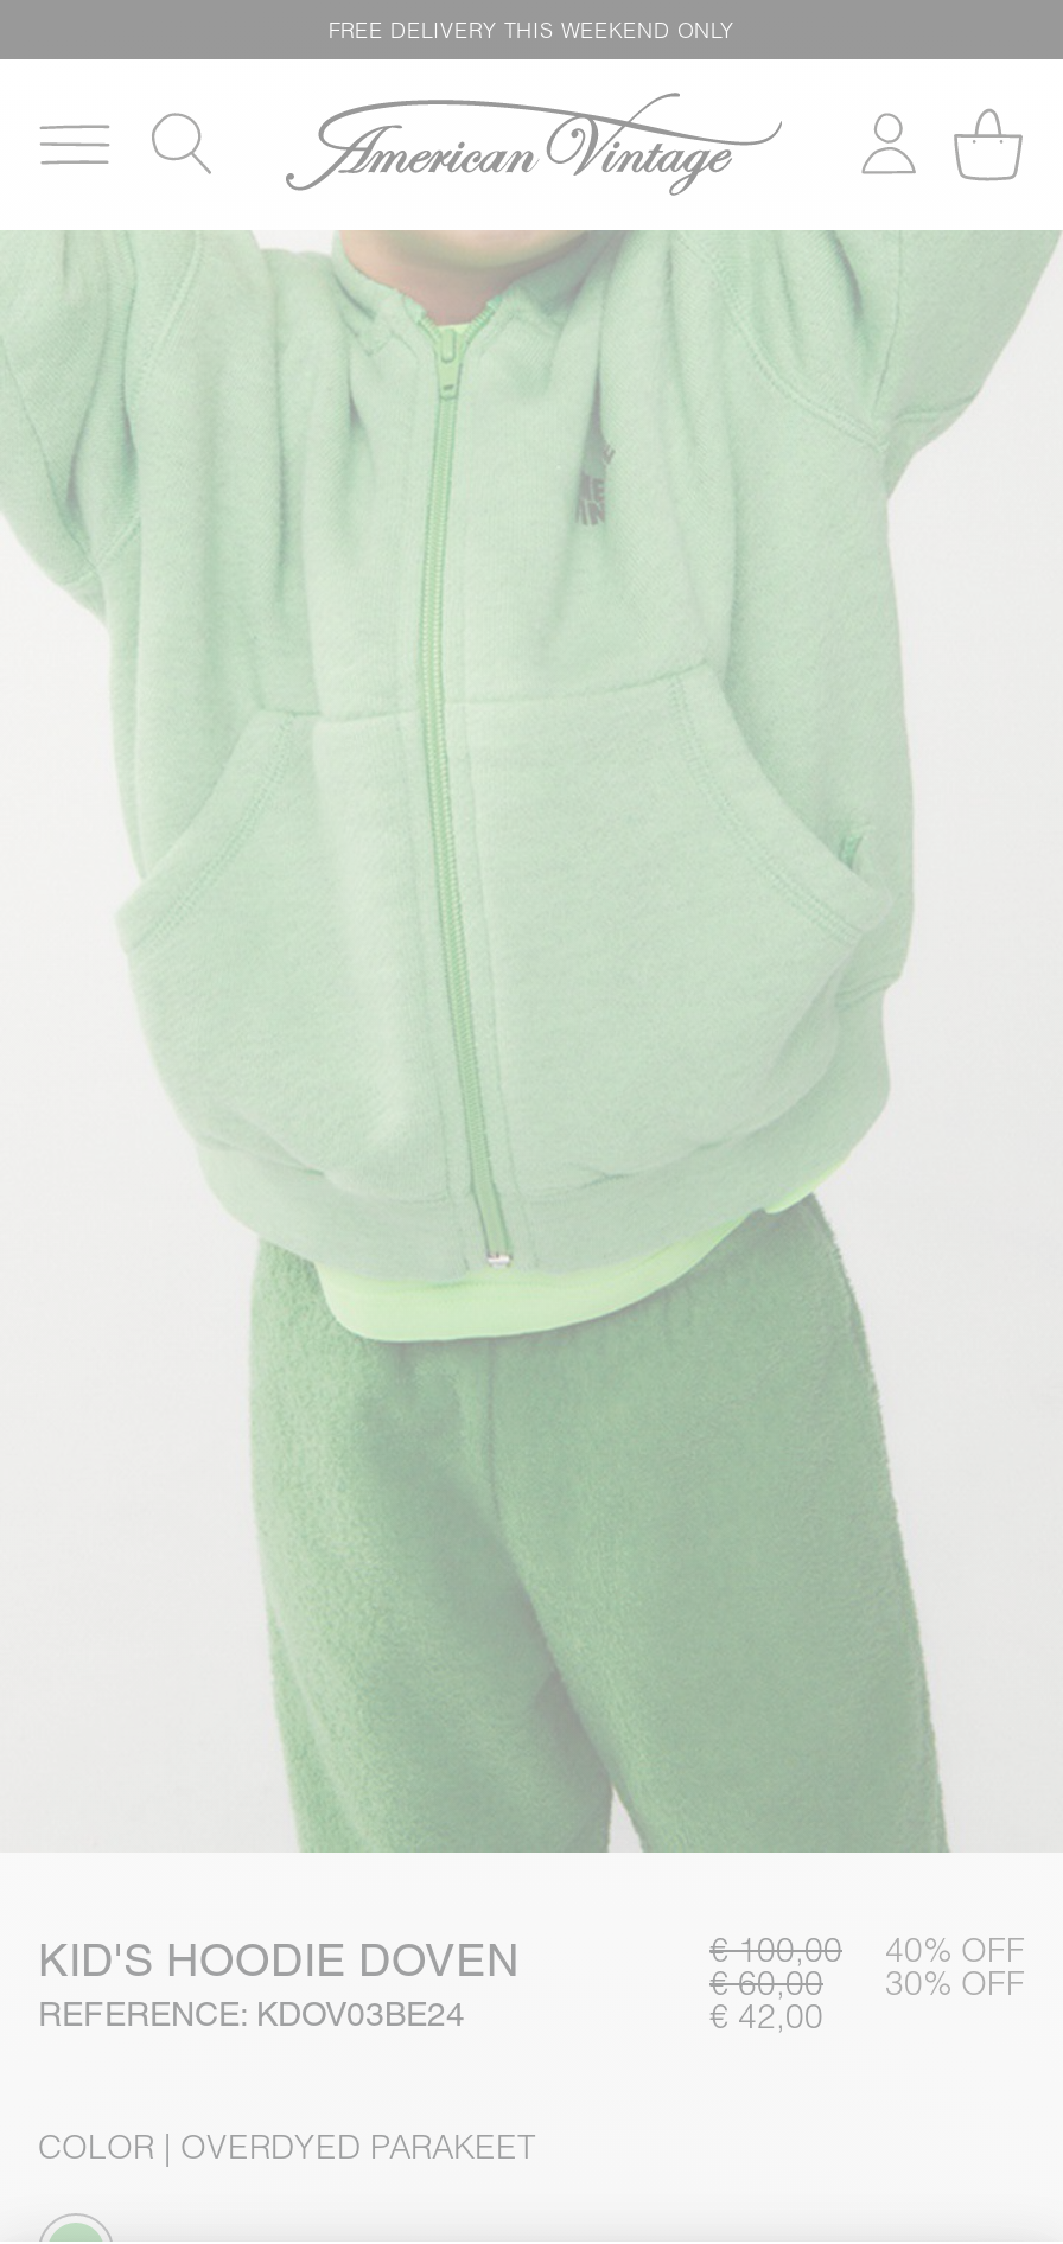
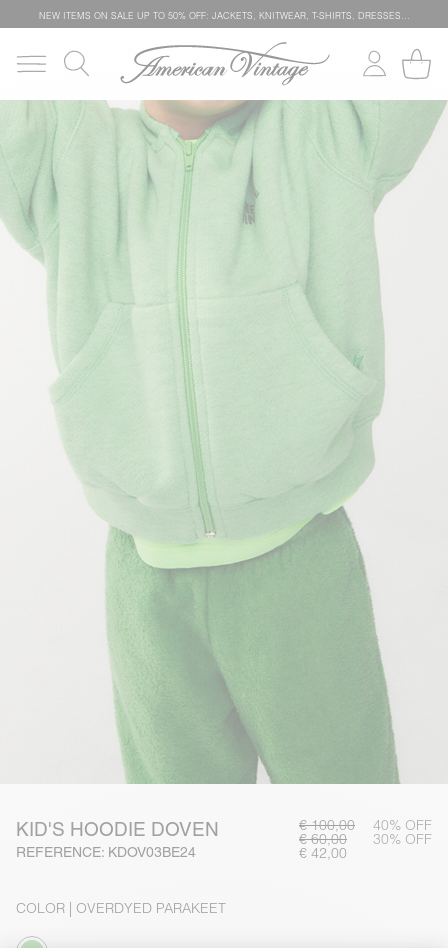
[329,15,734,42] FREE DELIVERY THIS WEEKEND ONLY -> [38,9,409,20] NEW ITEMS ON SALE UP TO 50% OFF: JACKETS, KNITWEAR, T-SHIRTS, DRESSES…

